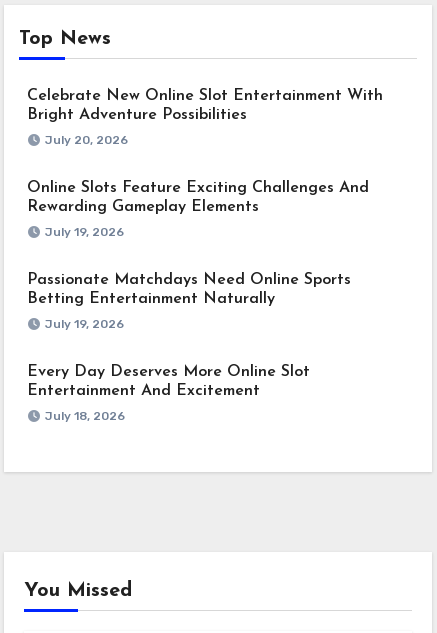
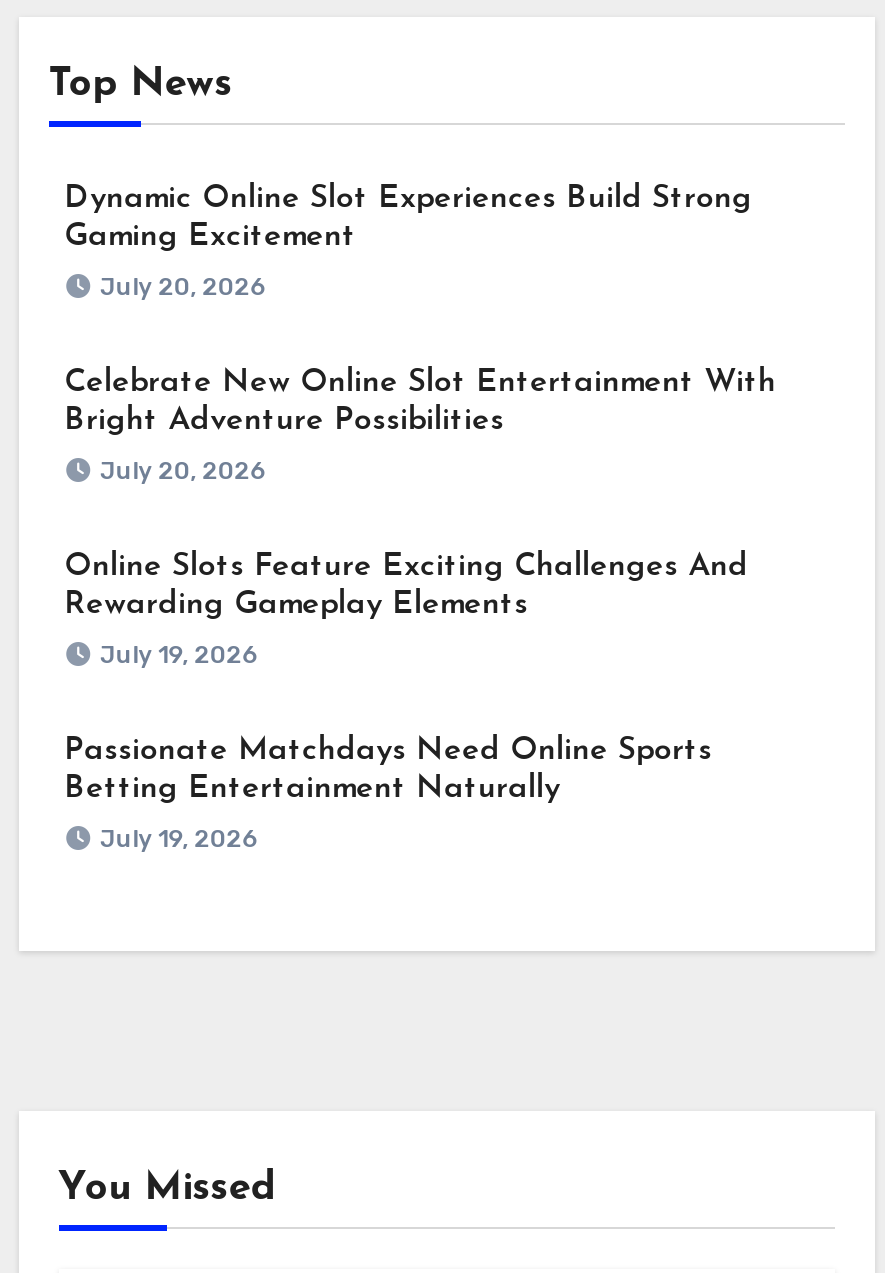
none -> [64,183,752,301] Dynamic Online Slot Experiences Build Strong | Gaming Excitement | July 20, 2026
moved [27,88,383,331] -> [64,367,776,853]: Celebrate New Online Slot Entertainment With | Bright Adventure Possibilities | July 20, 2026 | ... | Betting Entertainment Naturally | July 19, 2026
[27,364,310,423] Every Day Deserves More Online Slot | Entertainment And Excitement | July 18, 2026 -> none

